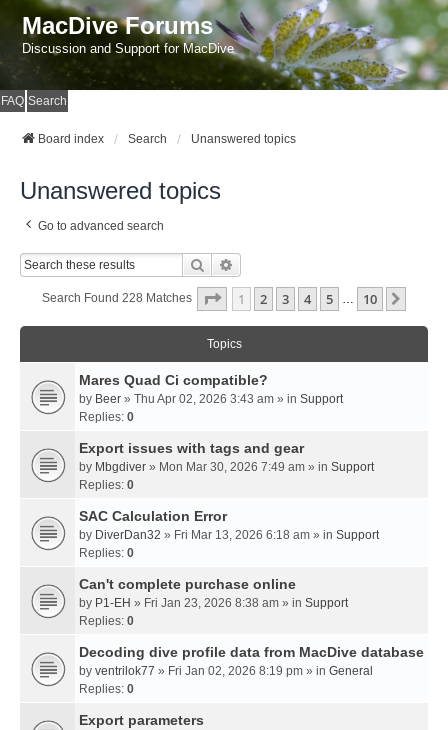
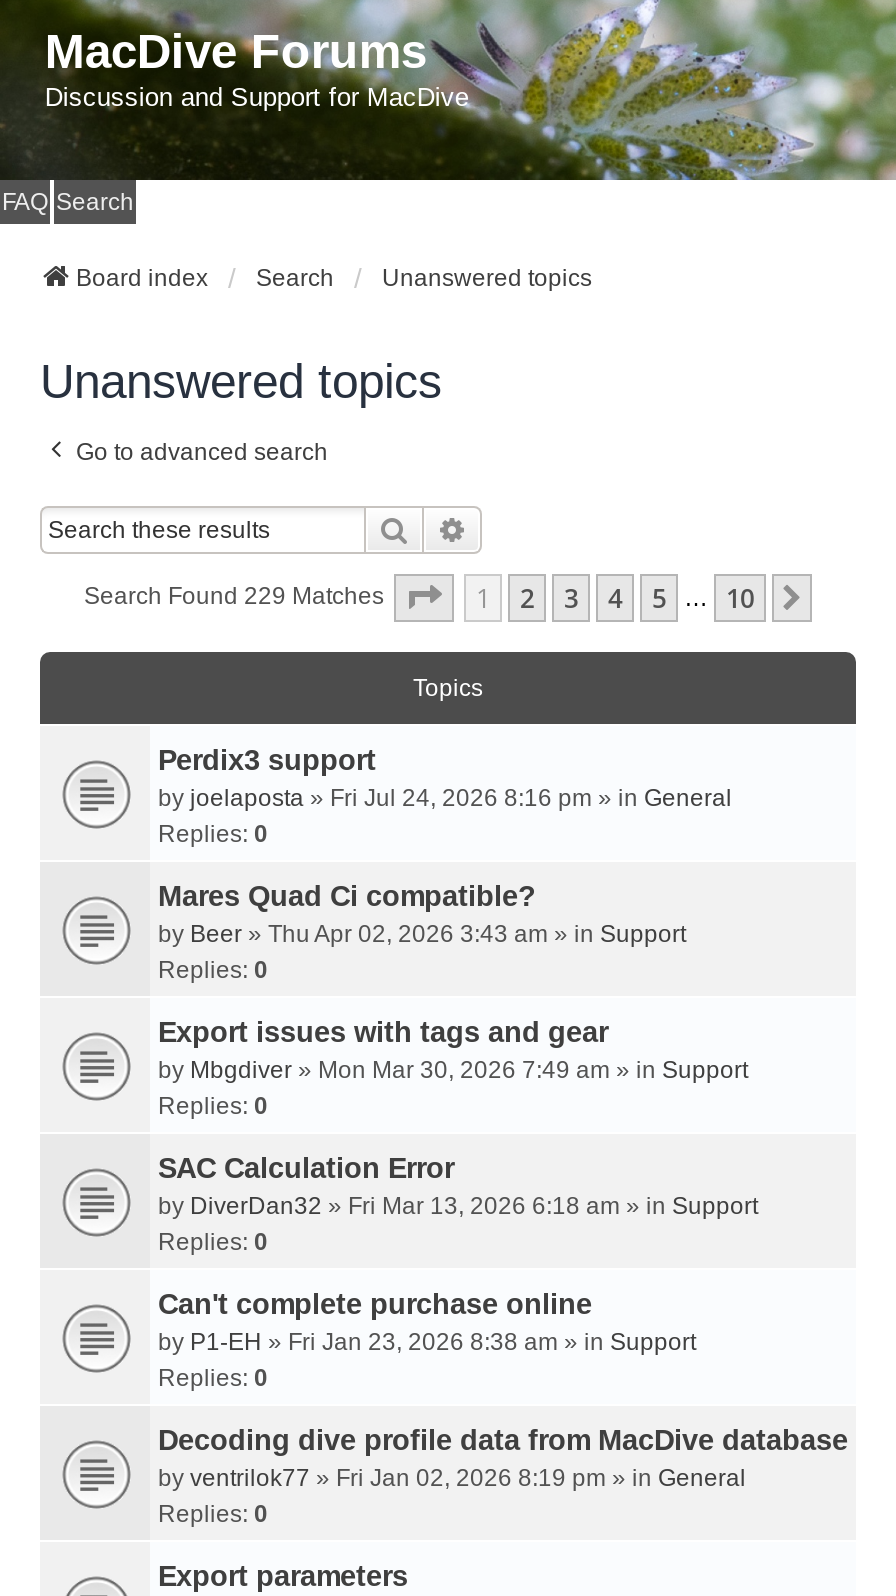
[42,291,195,305] Search Found 228 Matches -> [84,582,390,610] Search Found 229 Matches
none -> [158,744,732,848] Perdix3 support | by joelaposta» Fri Jul 24, 2026 8:16 pm » in General | Replies: 0

